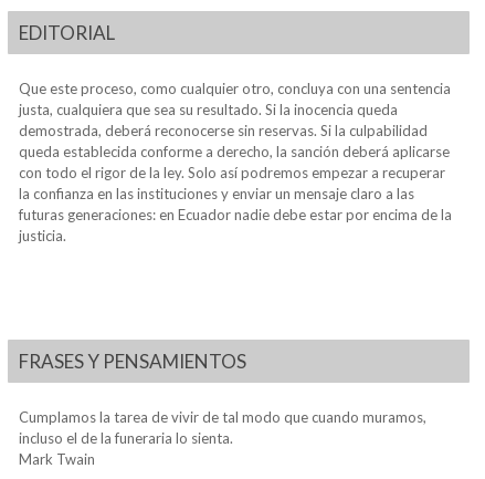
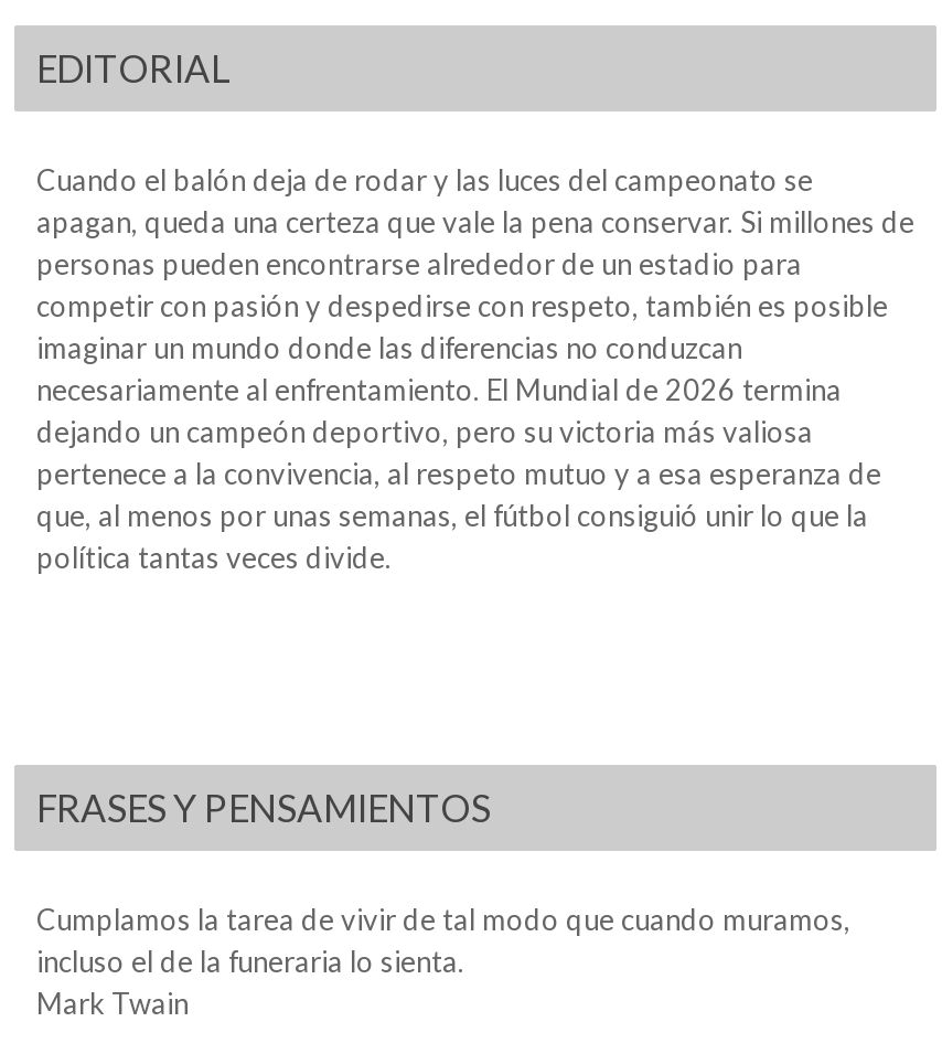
[19,80,452,244] Que este proceso, como cualquier otro, concluya con una sentencia | justa, cualquiera que sea su resultado. Si la inocencia queda | demostrada, deberá reconocerse sin reservas. Si la culpabilidad | queda establecida conforme a derecho, la sanción deberá aplicarse | con todo el rigor de la ley. Solo así podremos empezar a recuperar | la confianza en las instituciones y enviar un mensaje claro a las | futuras generaciones: en Ecuador nadie debe estar por encima de la | justicia. -> [36,162,914,575] Cuando el balón deja de rodar y las luces del campeonato se | apagan, queda una certeza que vale la pena conservar. Si millones de | personas pueden encontrarse alrededor de un estadio para | competir con pasión y despedirse con respeto, también es posible | imaginar un mundo donde las diferencias no conduzcan | necesariamente al enfrentamiento. El Mundial de 2026 termina | dejando un campeón deportivo, pero su victoria más valiosa | pertenece a la convivencia, al respeto mutuo y a esa esperanza de | que, al menos por unas semanas, el fútbol consiguió unir lo que la | política tantas veces divide.

